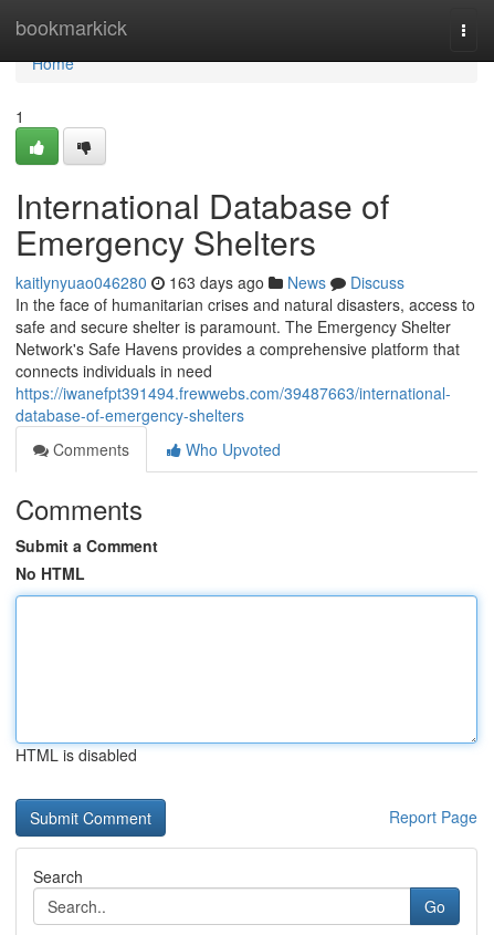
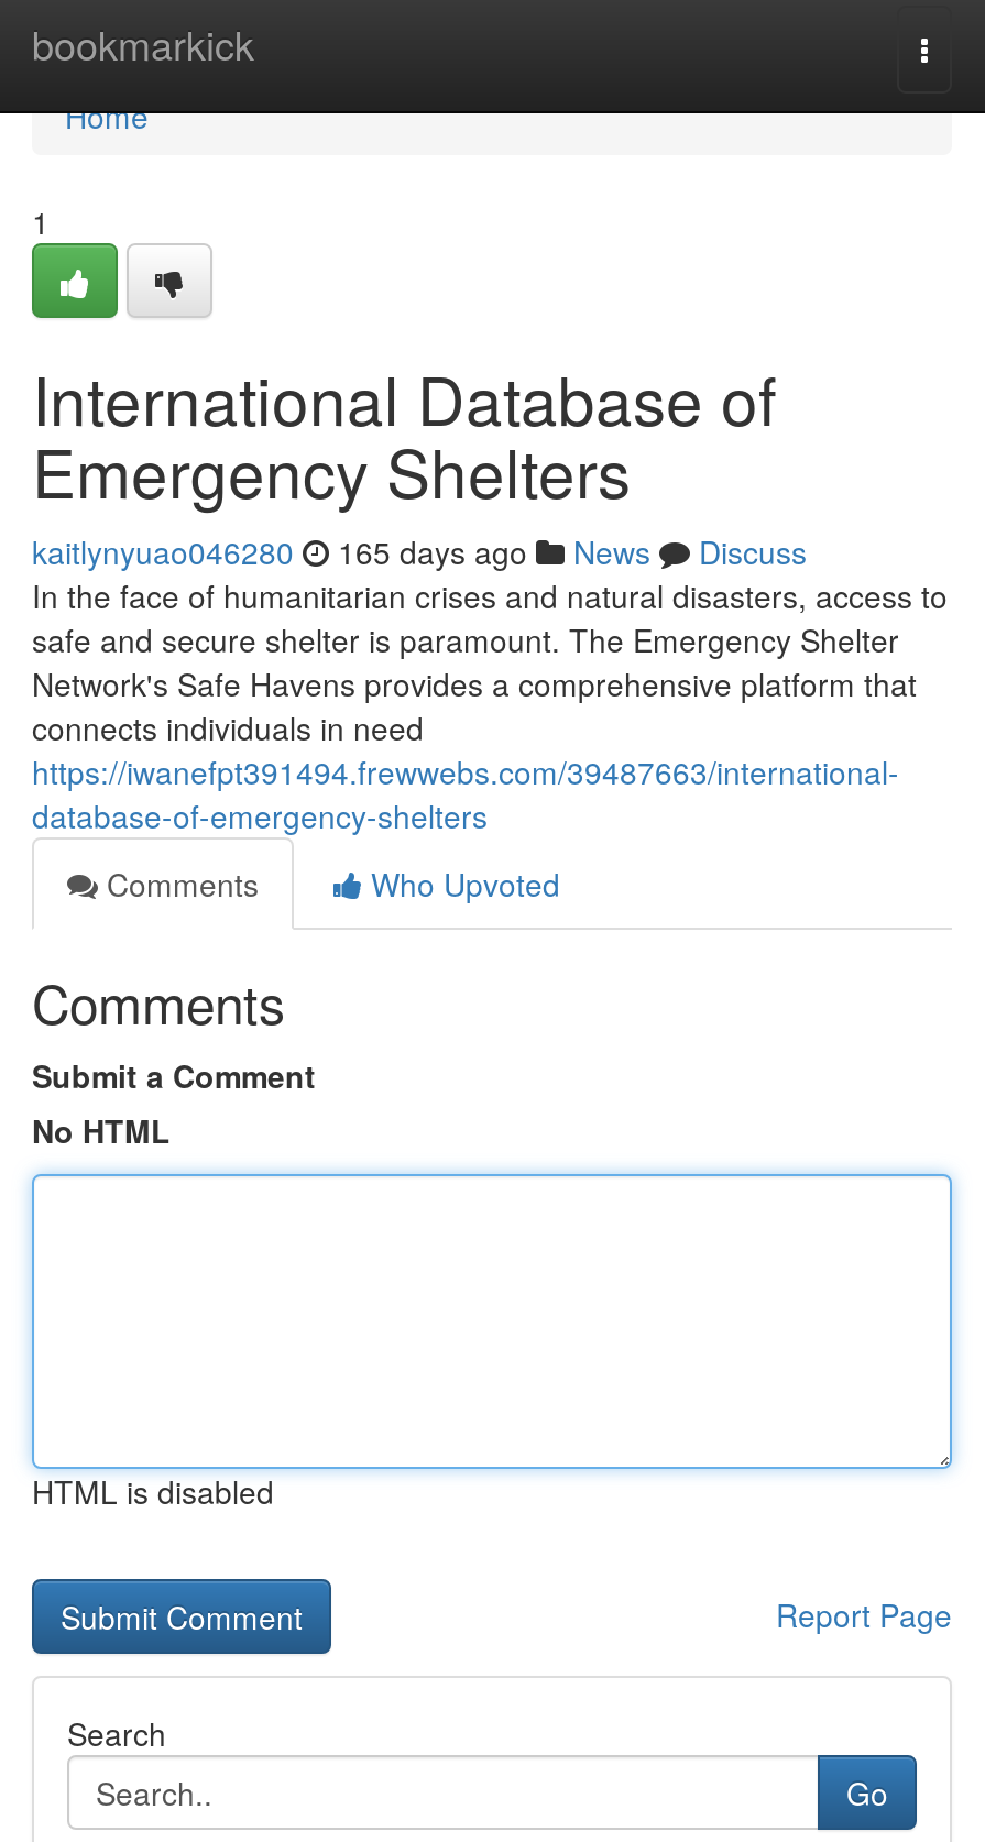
[15,271,404,293] kaitlynyuao046280 163 days ago News Discuss -> [32,529,807,573] kaitlynyuao046280 165 days ago News Discuss

